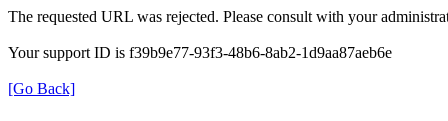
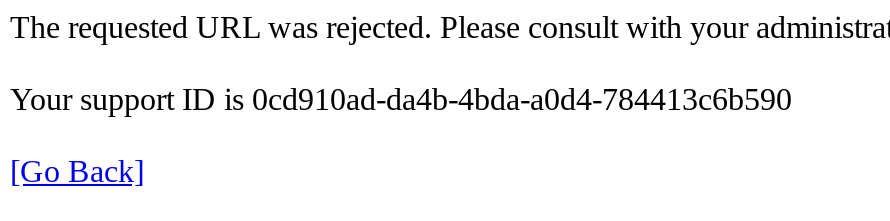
[8,44,392,61] Your support ID is f39b9e77-93f3-48b6-8ab2-1d9aa87aeb6e -> [10,82,792,116] Your support ID is 0cd910ad-da4b-4bda-a0d4-784413c6b590

